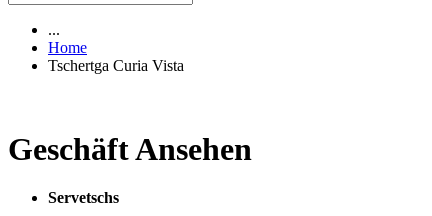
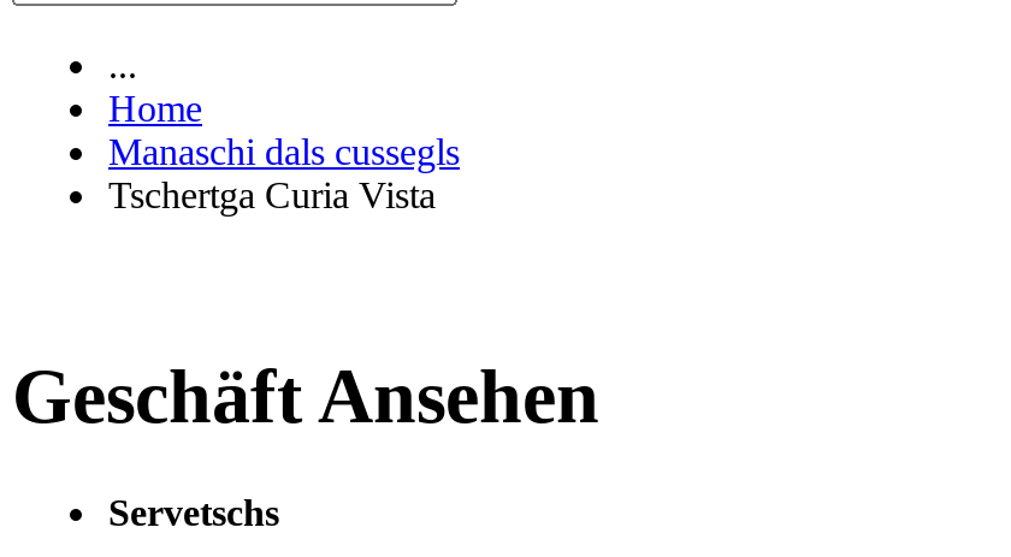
none -> [108,132,460,173] Manaschi dals cussegls

